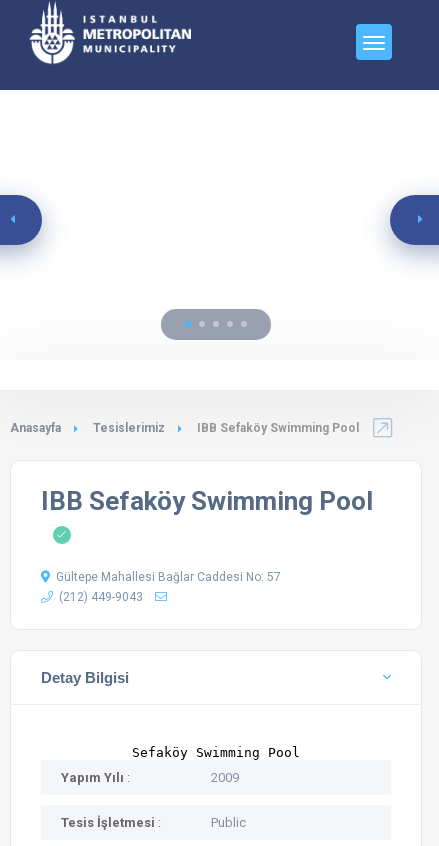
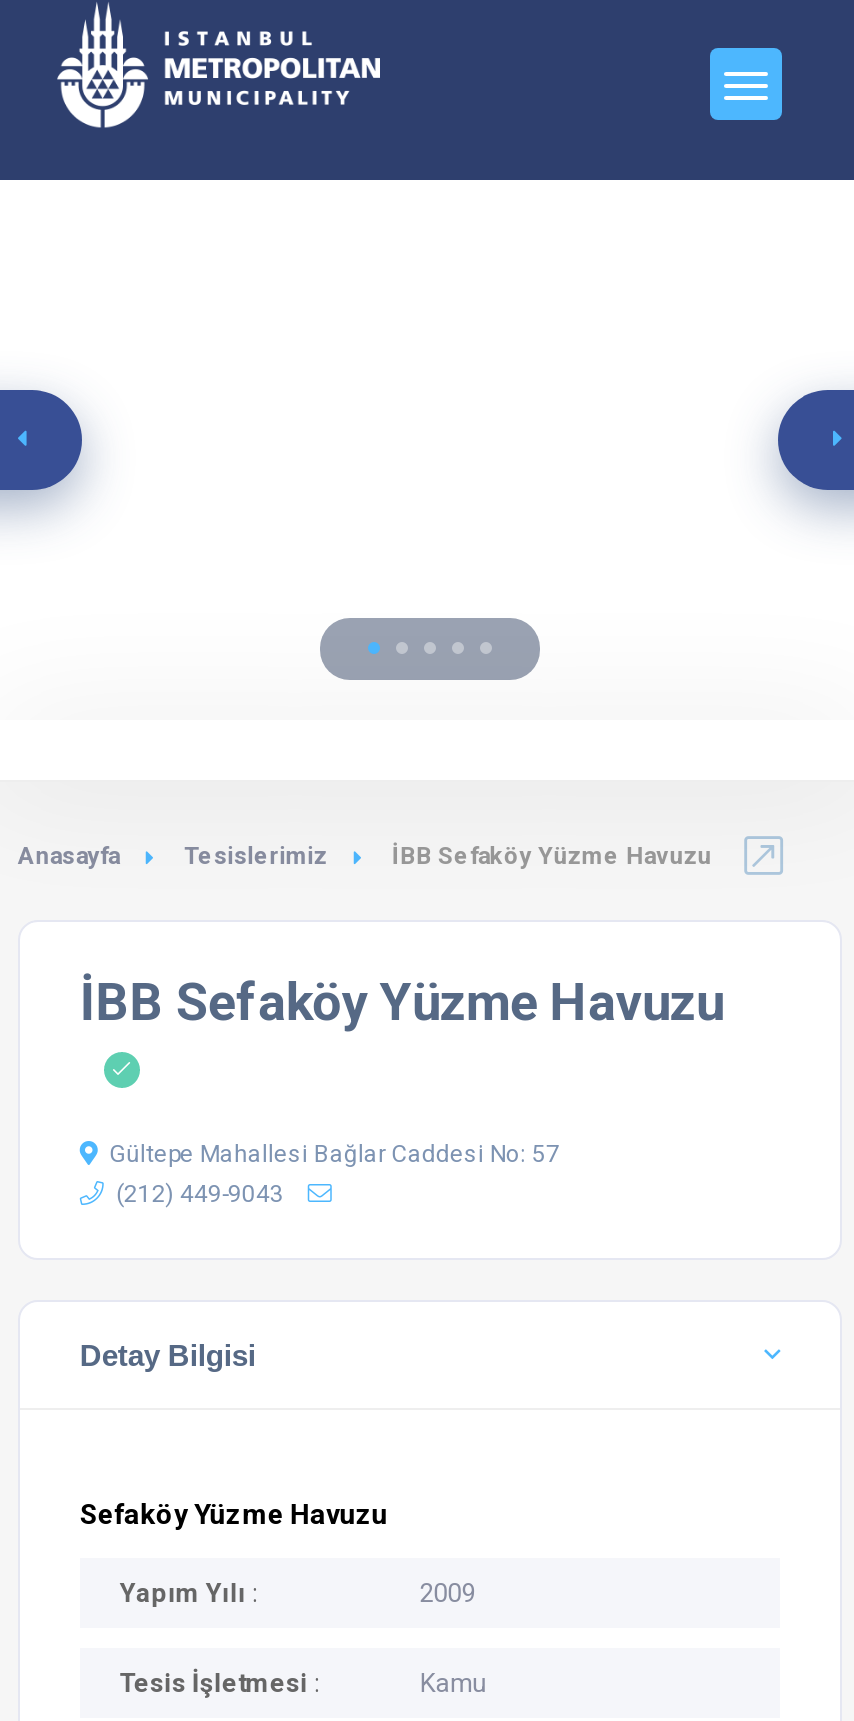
[197,421,359,435] IBB Sefaköy Swimming Pool -> [392,842,712,870] İBB Sefaköy Yüzme Havuzu
[41,486,373,516] IBB Sefaköy Swimming Pool -> [80,972,724,1032] İBB Sefaköy Yüzme Havuzu
[132,745,300,760] Sefaköy Swimming Pool -> [80,1498,388,1530] Sefaköy Yüzme Havuzu
[211,815,246,830] Public -> [420,1668,486,1698] Kamu

